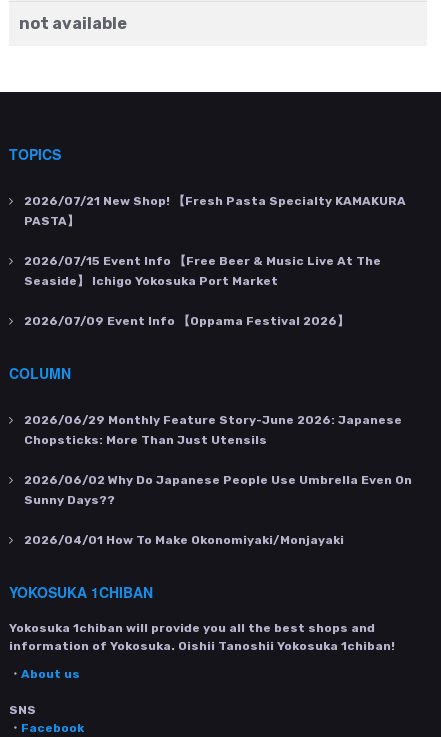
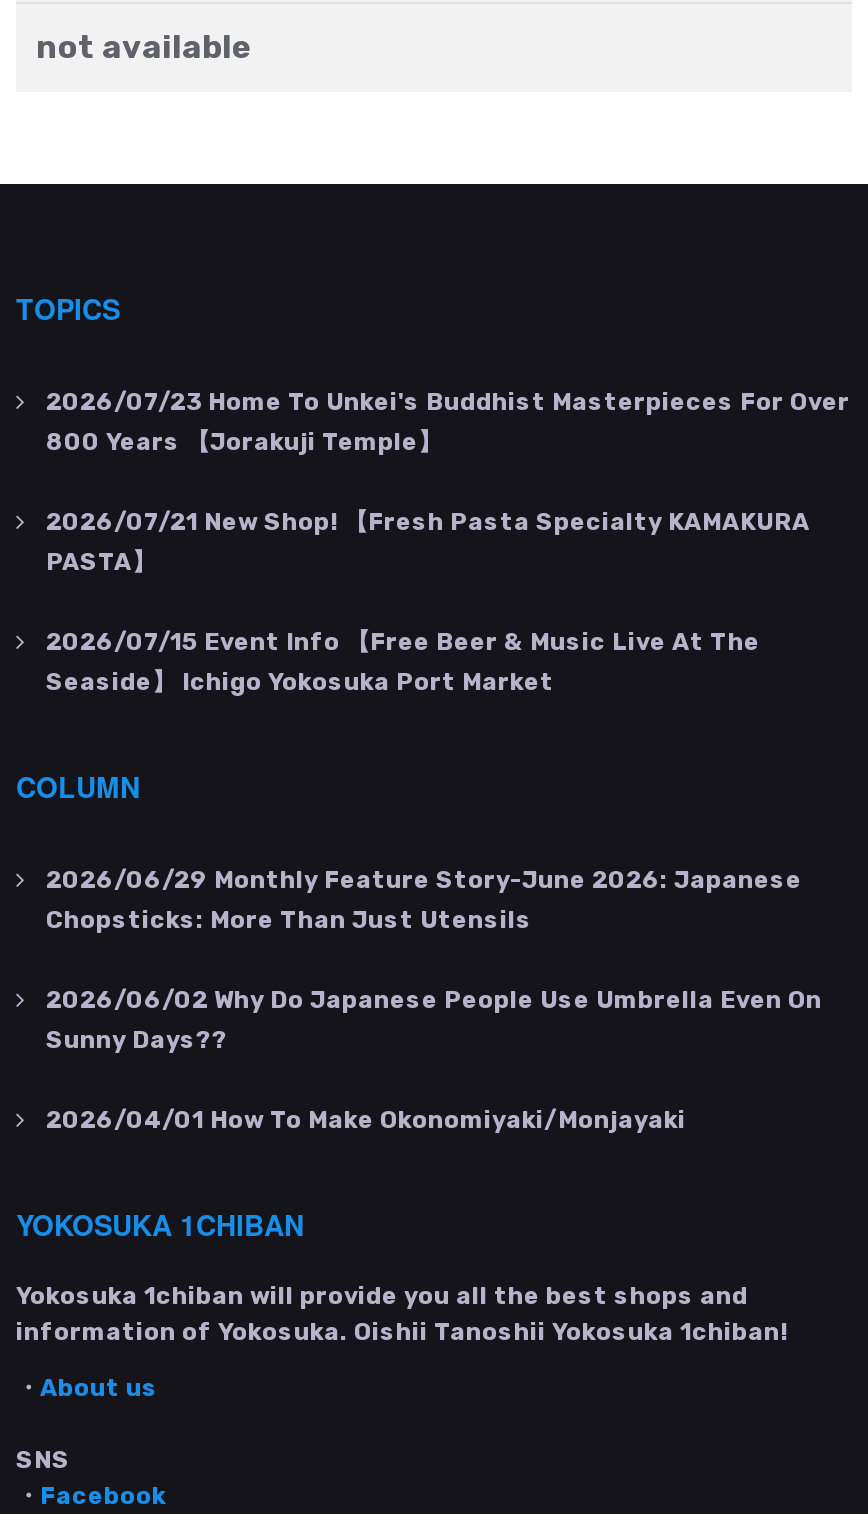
none -> [46,388,850,456] 2026/07/23 Home To Unkei's Buddhist Masterpieces For Over | 800 Years 【Jorakuji Temple】
moved [24,194,406,288] -> [46,508,810,696]: 2026/07/21 New Shop! 【Fresh Pasta Specialty KAMAKURA | PASTA】 | 2026/07/15 Event Info 【Free Beer & Music Live At The | Seaside】 Ichigo Yokosuka Port Market
[24,314,349,328] 2026/07/09 Event Info 【Oppama Festival 2026】 -> none

